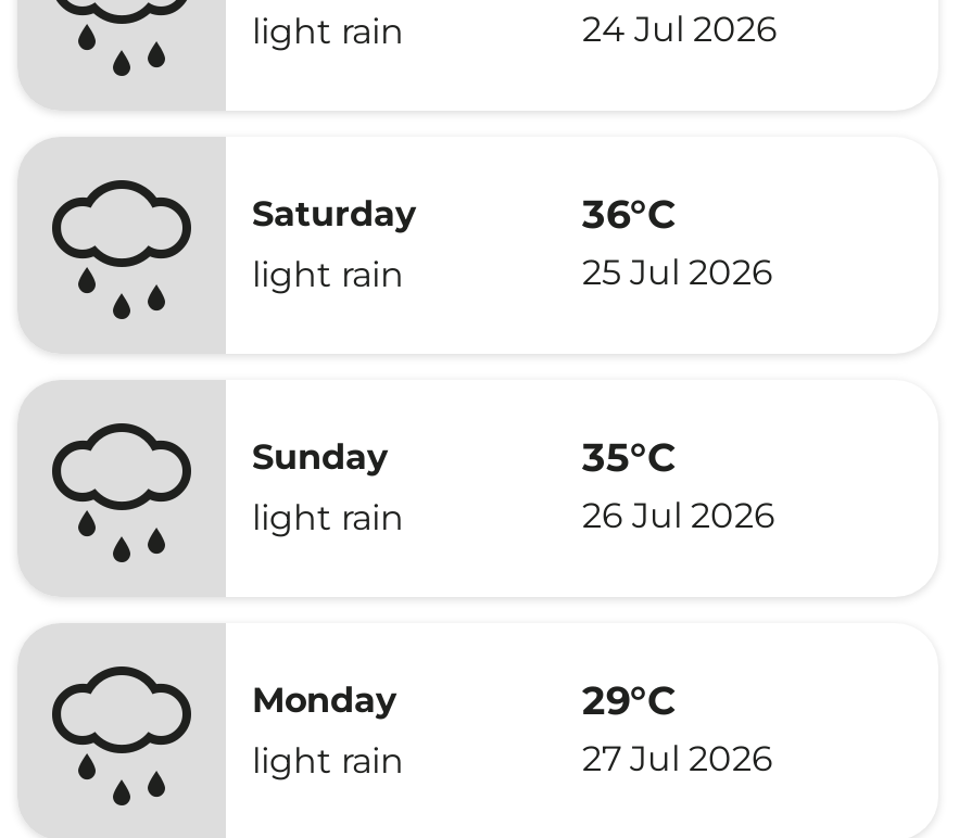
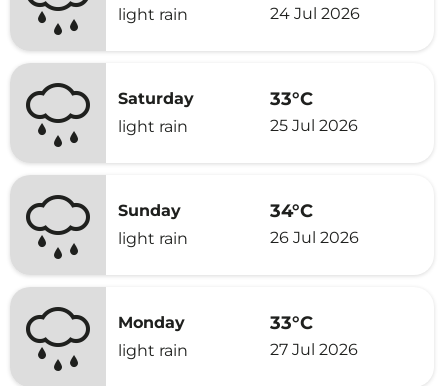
[582,190,676,238] 36°C -> [270,87,313,109] 33°C
[582,433,676,481] 35°C -> [270,199,313,221] 34°C
[582,676,676,724] 29°C -> [270,311,313,333] 33°C

